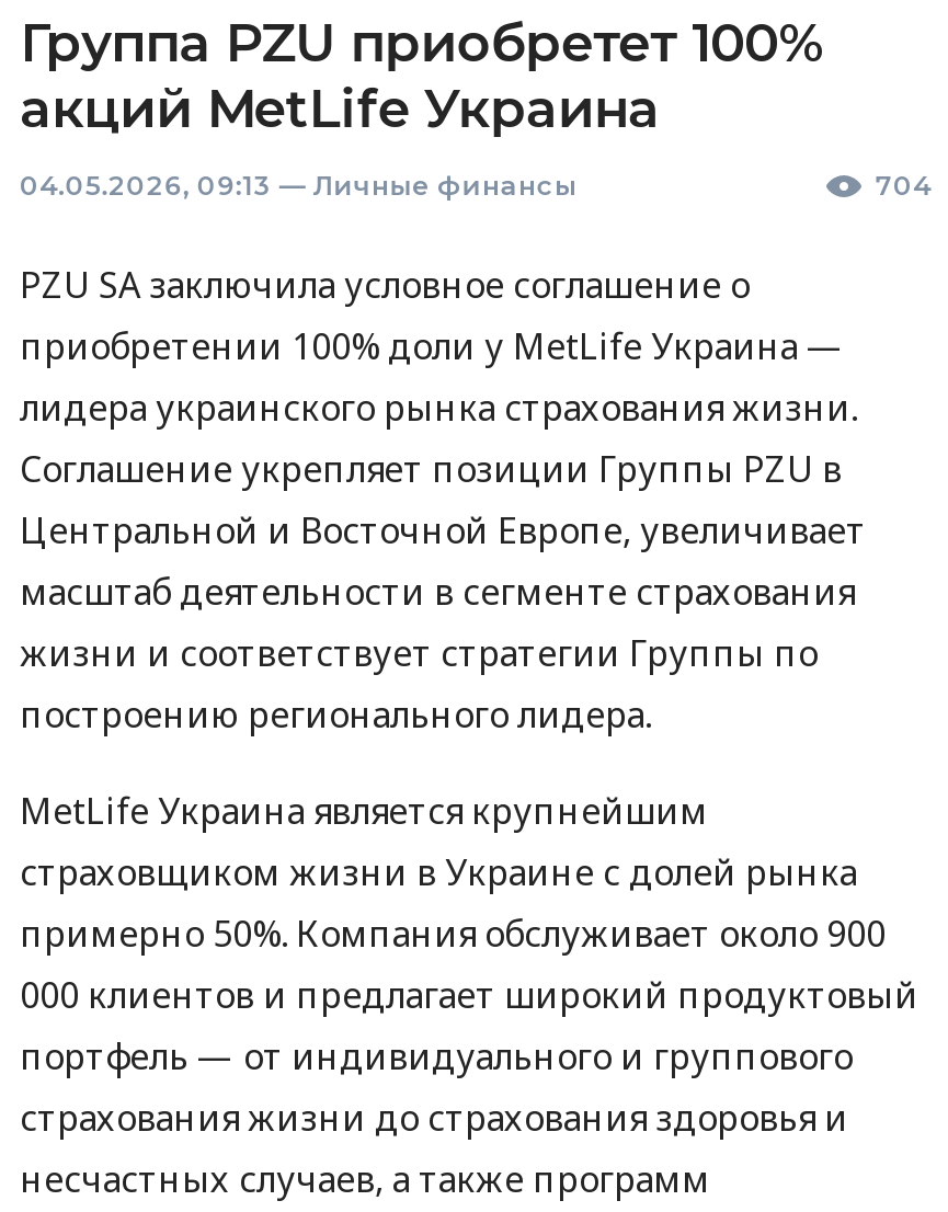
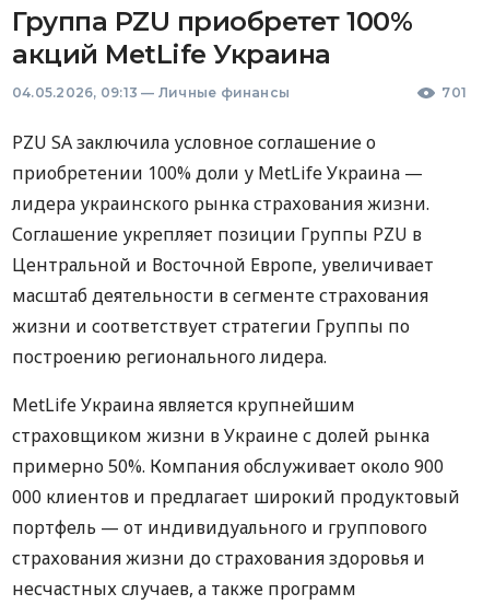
[875,169,932,202] 704 -> [442,84,467,101] 701

